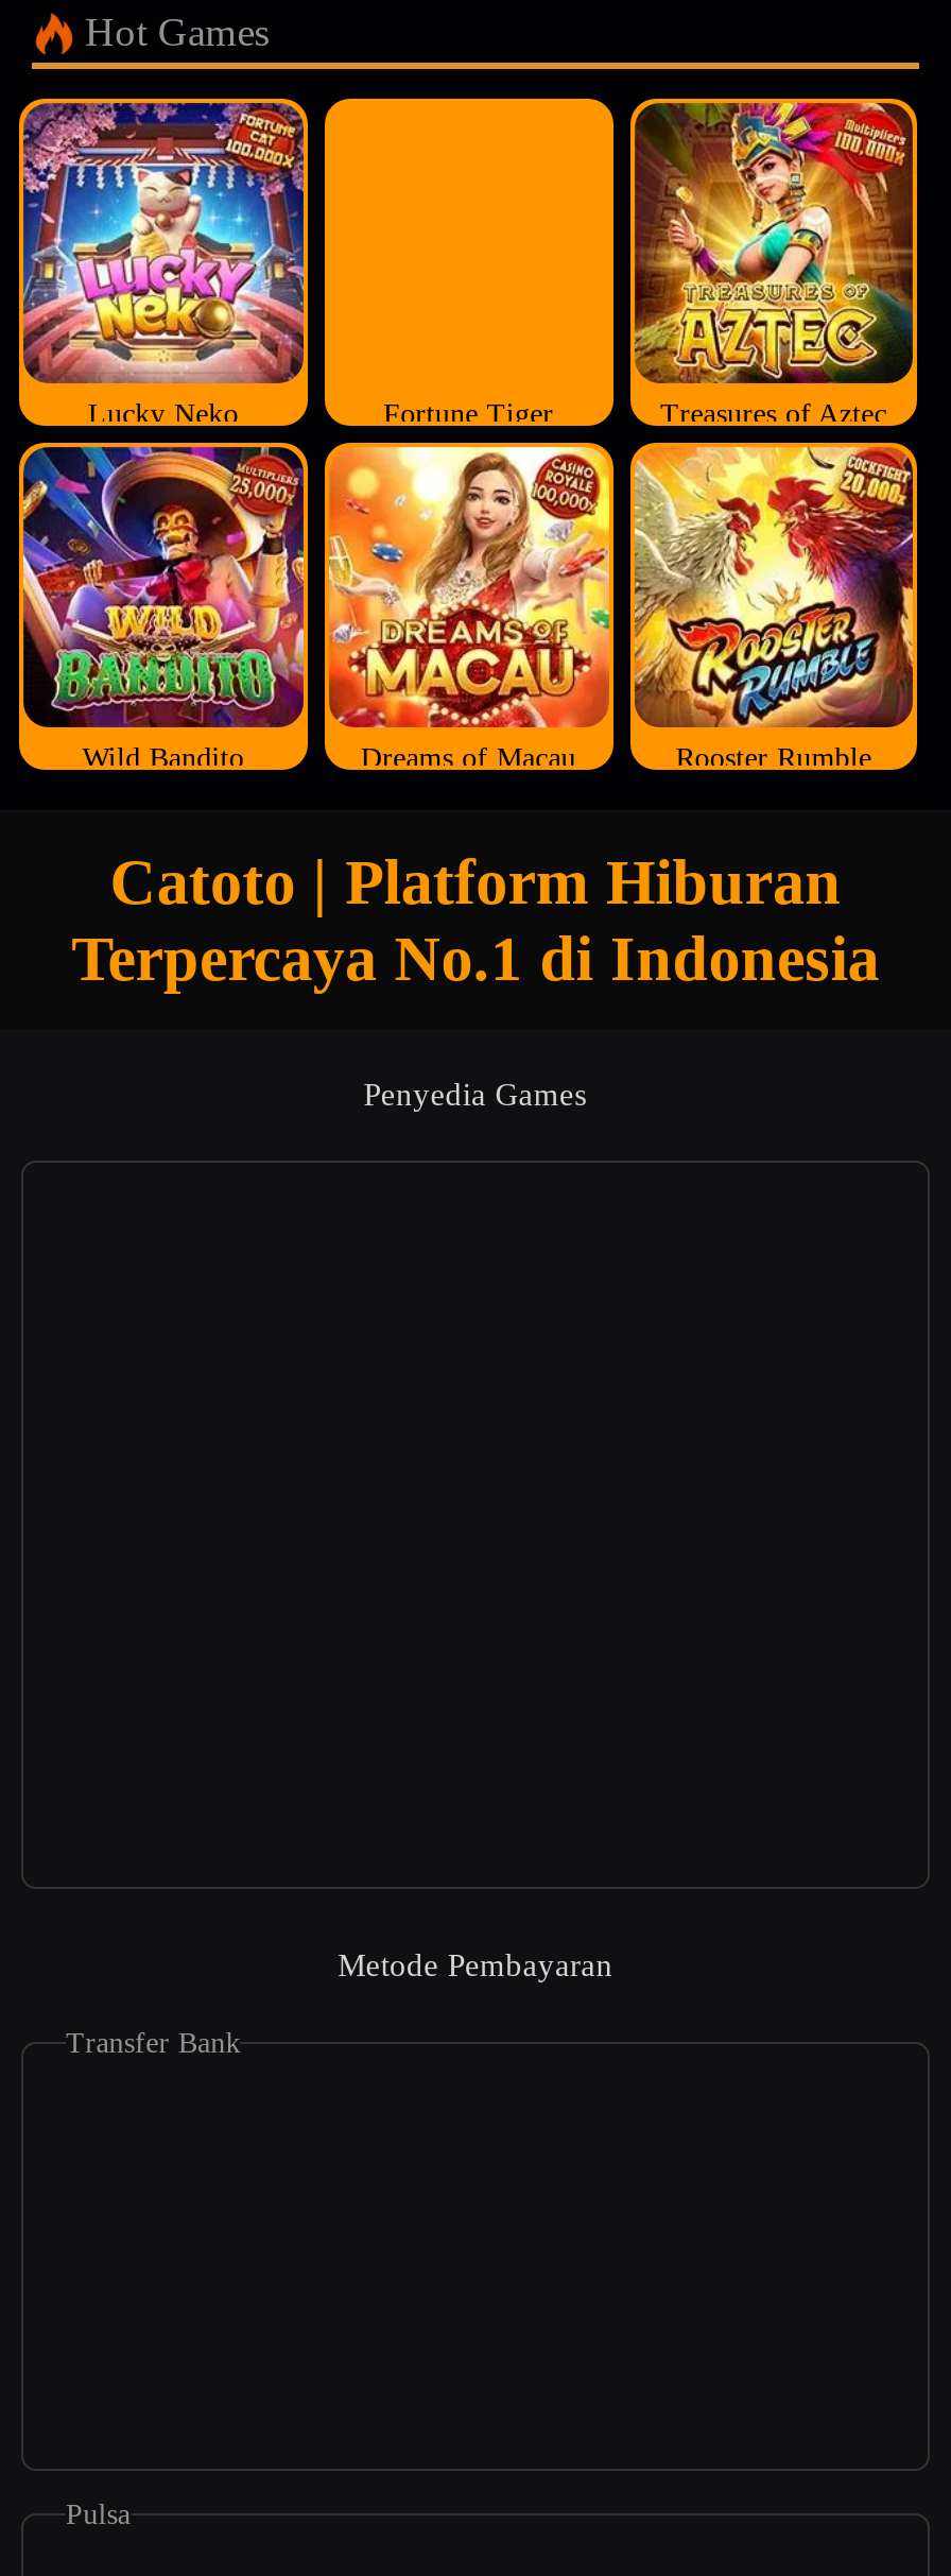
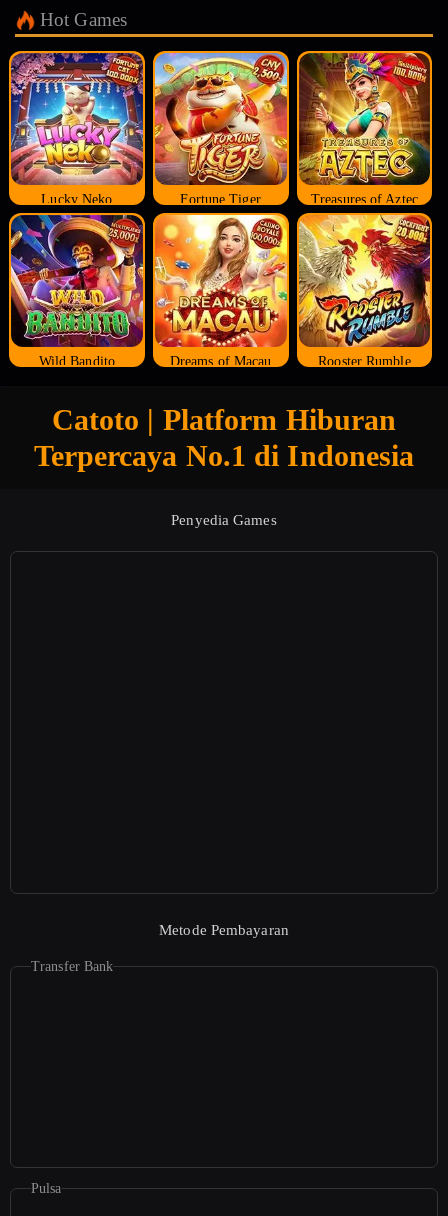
none -> [154,52,288,186] [image]

